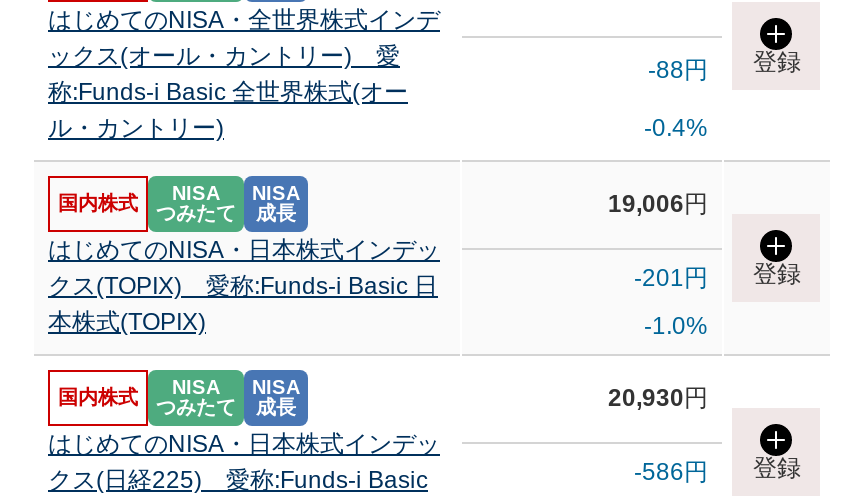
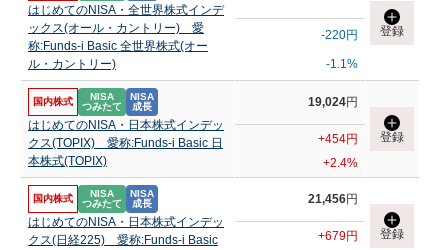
[648,48,801,84] -88円 登録 -> [321,24,404,42] -220円 登録
[644,113,708,141] -0.4% -> [326,57,358,71] -1.1%
[608,190,708,218] 19,006円 -> [308,95,358,109] 19,024円
[634,260,801,291] -201円 登録 -> [318,130,404,146] +454円 登録
[644,312,708,340] -1.0% -> [323,156,358,170] +2.4%
[608,384,708,412] 20,930円 -> [308,192,358,206] 21,456円
[634,454,801,485] -586円 登録 -> [318,227,404,243] +679円 登録

